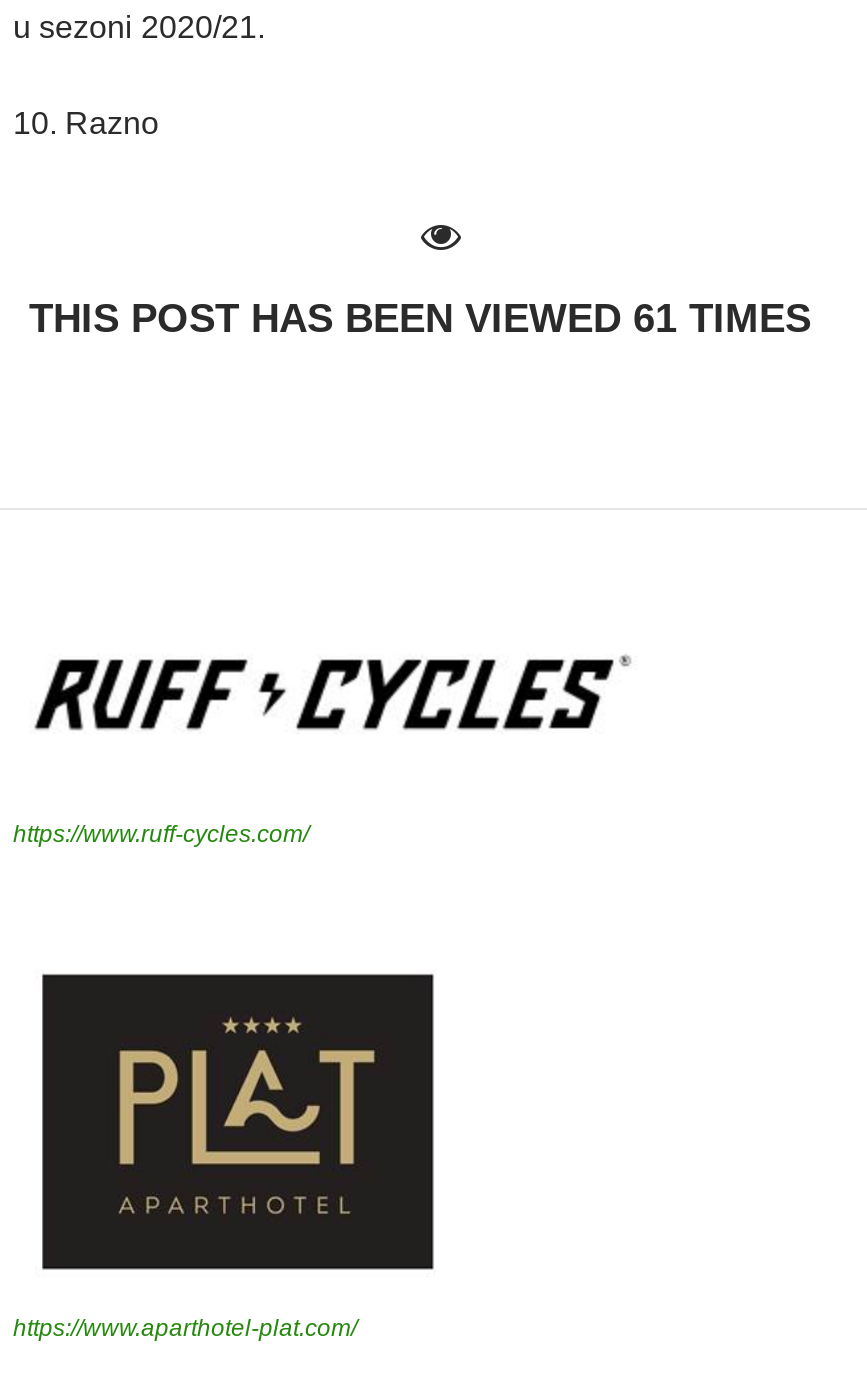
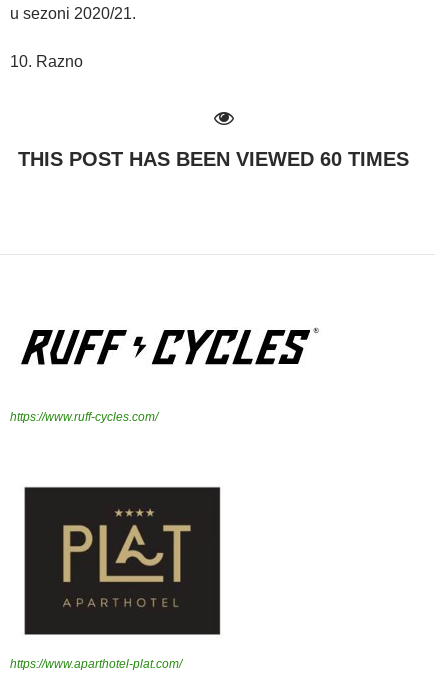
[29,297,811,341] THIS POST HAS BEEN VIEWED 61 TIMES -> [18,148,409,170] THIS POST HAS BEEN VIEWED 60 TIMES

